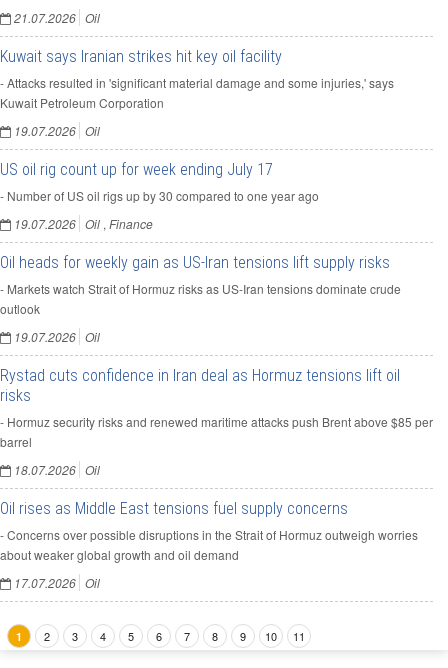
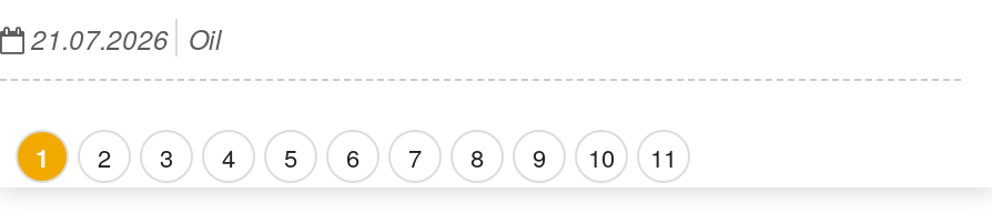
[0,47,433,591] Kuwait says Iranian strikes hit key oil facility | - Attacks resulted in 'significant material damage and some injuries,' says | Kuwait Petroleum Corporation | 19.07.2026 Oil | US oil rig count up for week ending July 17 | - Number of US oil rigs up by 30 compared to one year ago | 19.07.2026 Oil, Finance | Oil heads for weekly gain as US-Iran tensions lift supply risks | - Markets watch Strait of Hormuz risks as US-Iran tensions dominate crude | outlook | 19.07.2026 Oil | Rystad cuts confidence in Iran deal as Hormuz tensions lift oil | risks | - Hormuz security risks and renewed maritime attacks push Brent above $85 per | barrel | 18.07.2026 Oil | Oil rises as Middle East tensions fuel supply concerns | - Concerns over possible disruptions in the Strait of Hormuz outweigh worries | about weaker global growth and oil demand | 17.07.2026 Oil -> none

